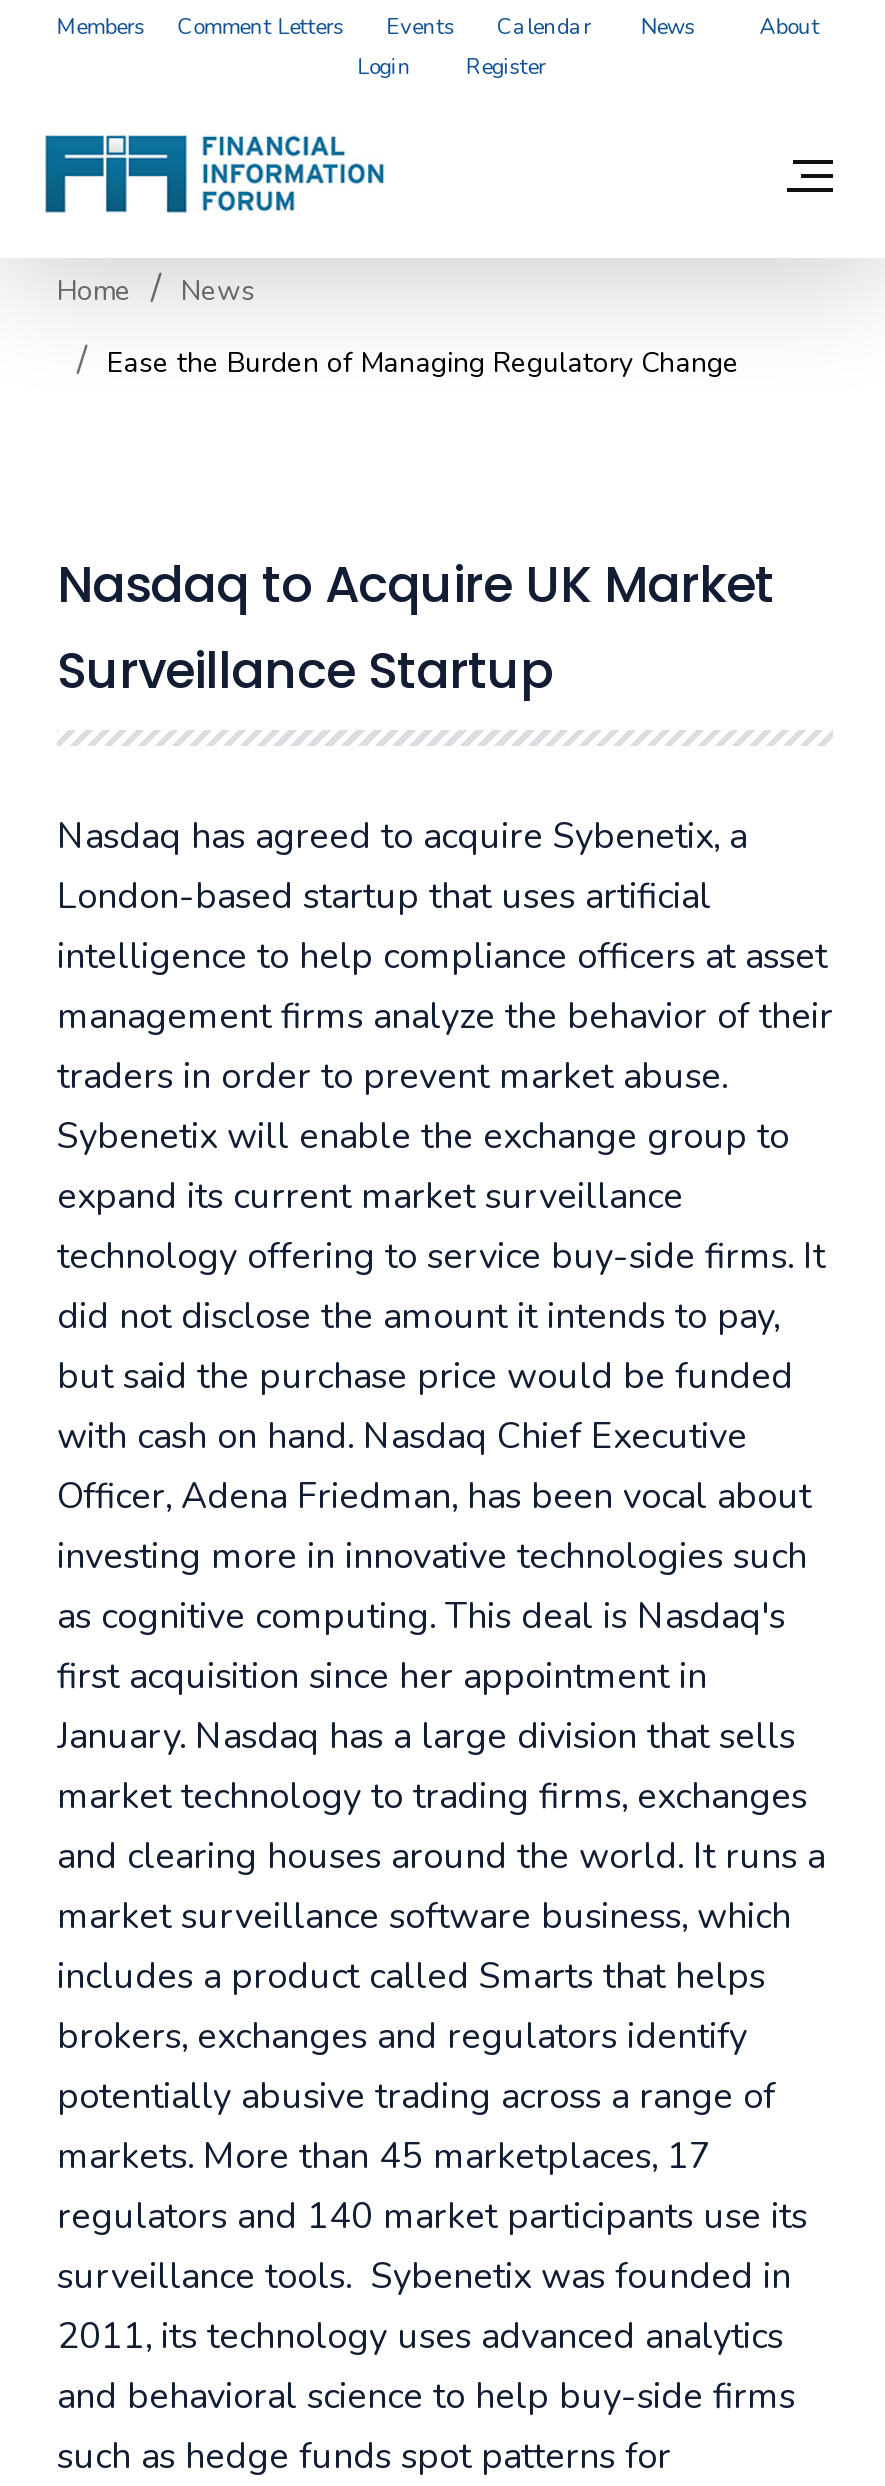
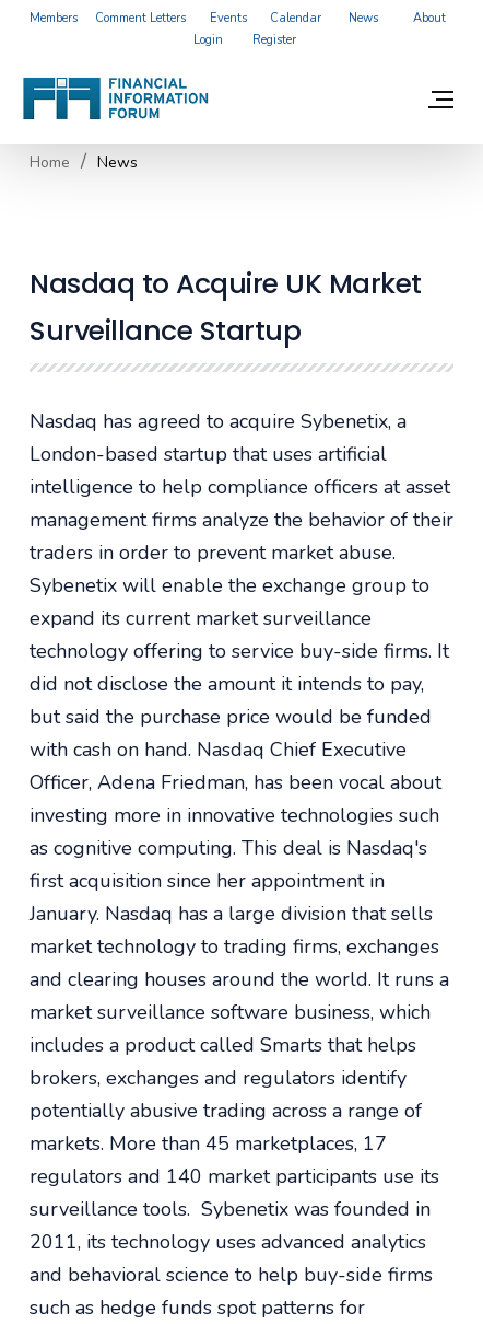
[107,344,739,382] Ease the Burden of Managing Regulatory Change -> none

